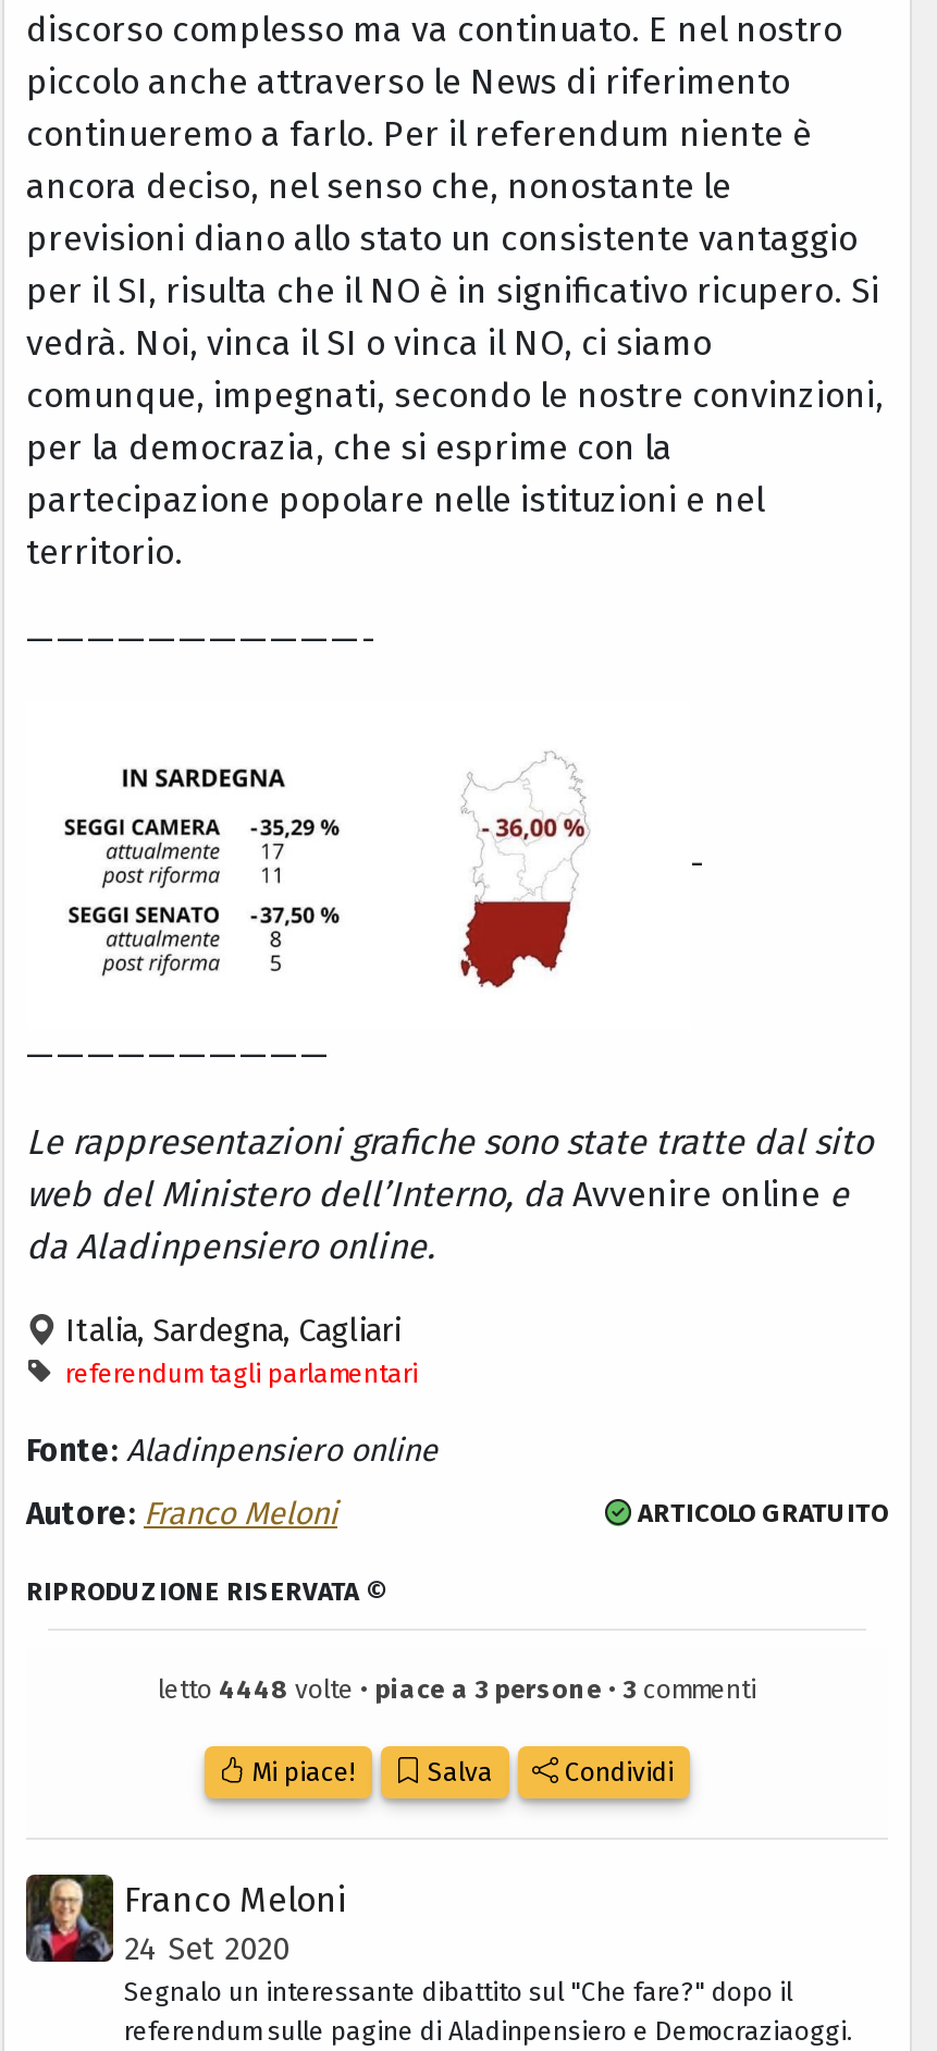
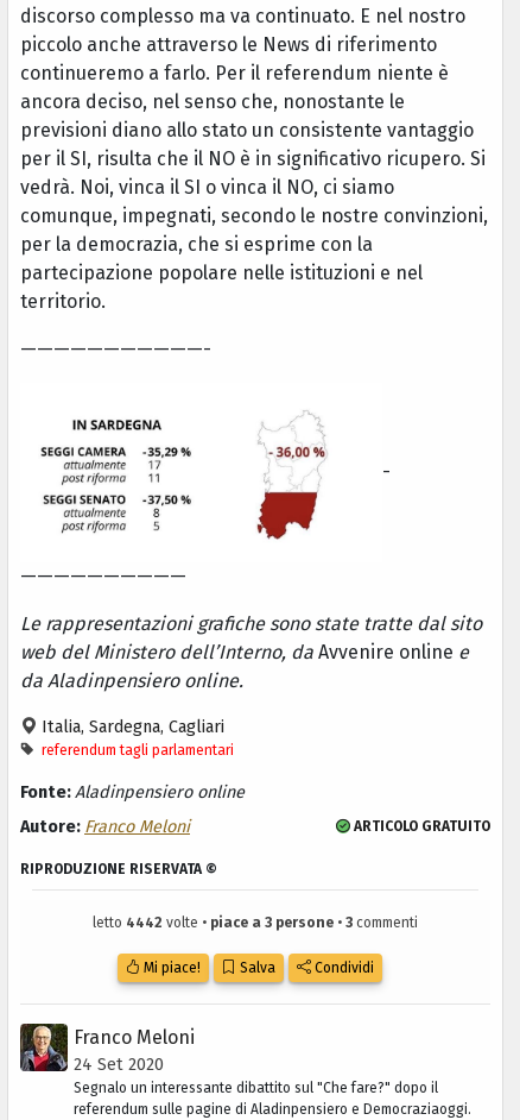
[158,1674,756,1704] letto 4448 volte • piace a 3 persone • 3 commenti -> [93,914,418,931] letto 4442 volte • piace a 3 persone • 3 commenti

